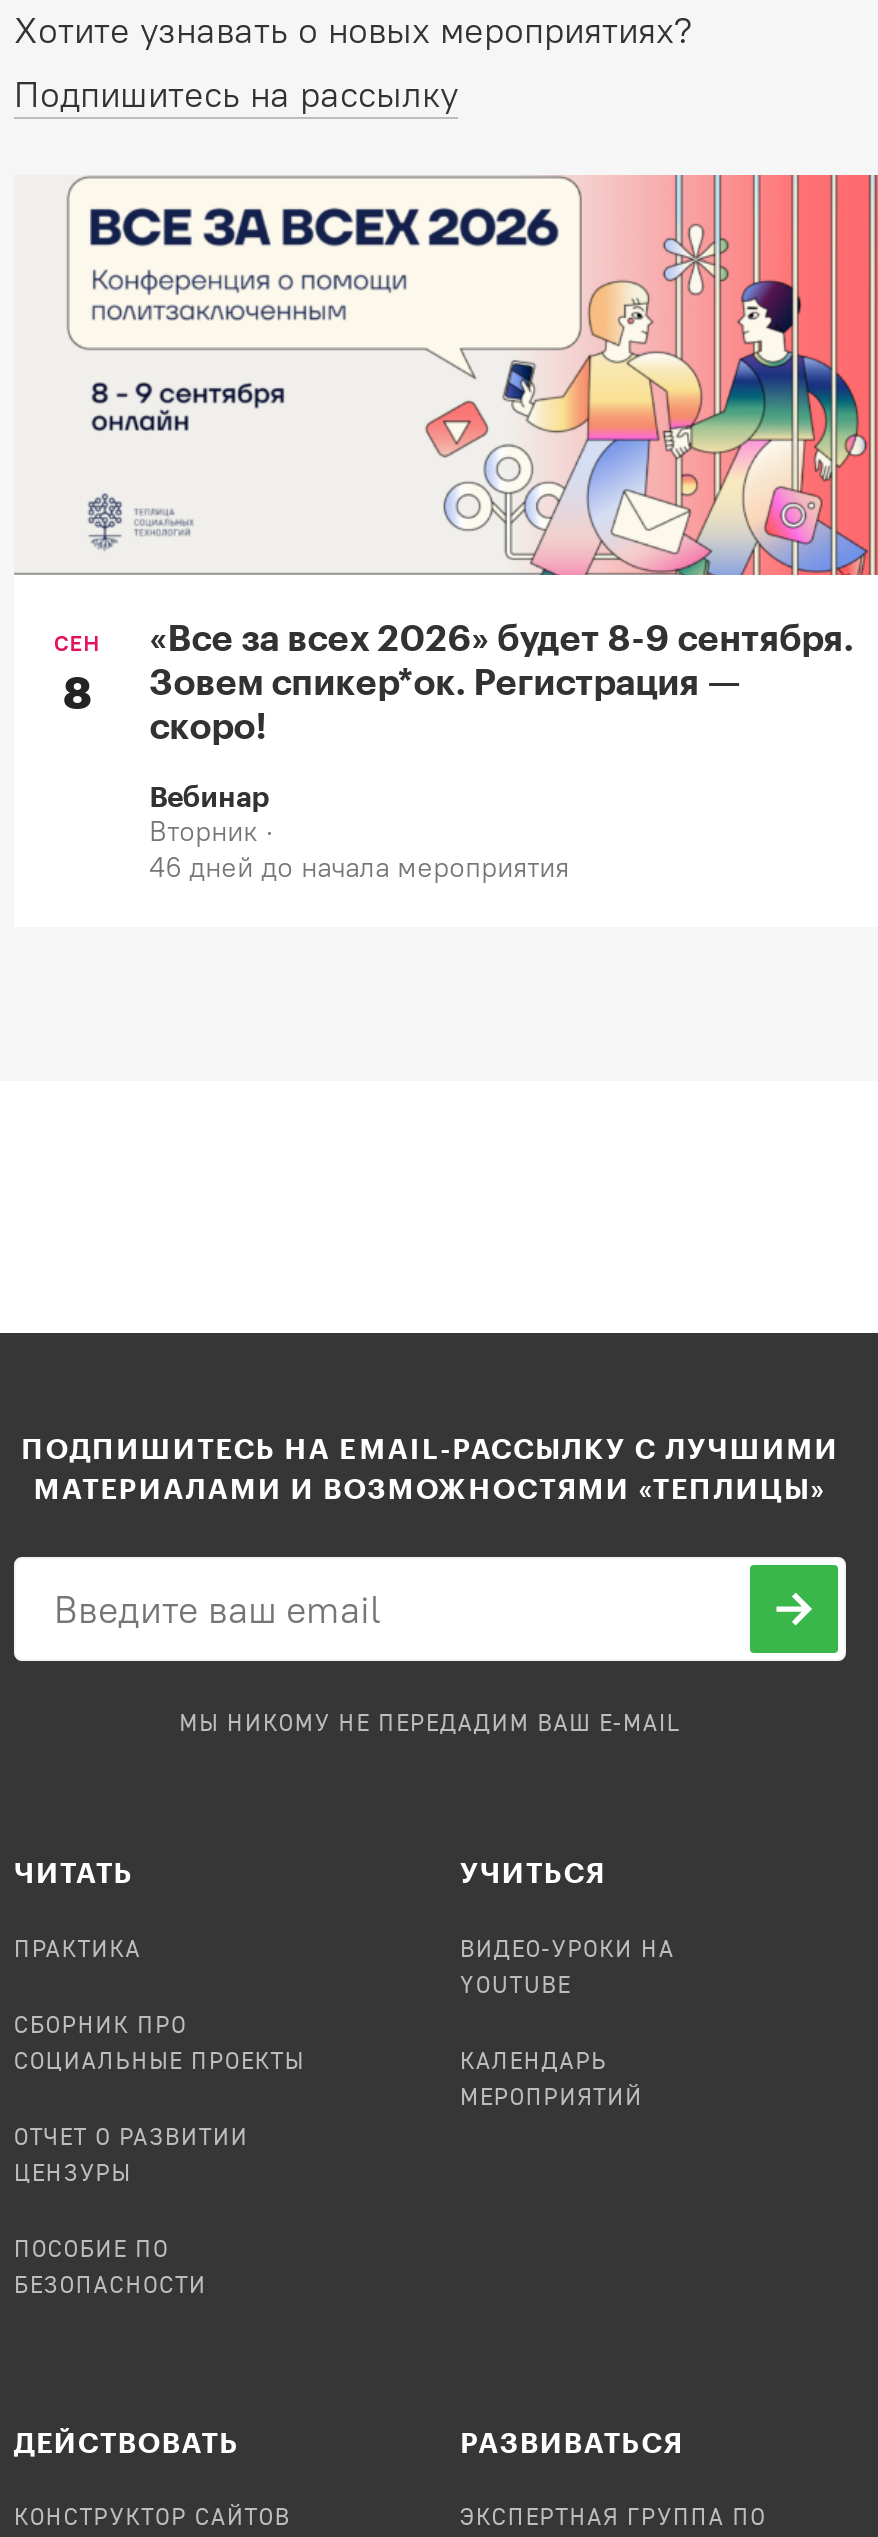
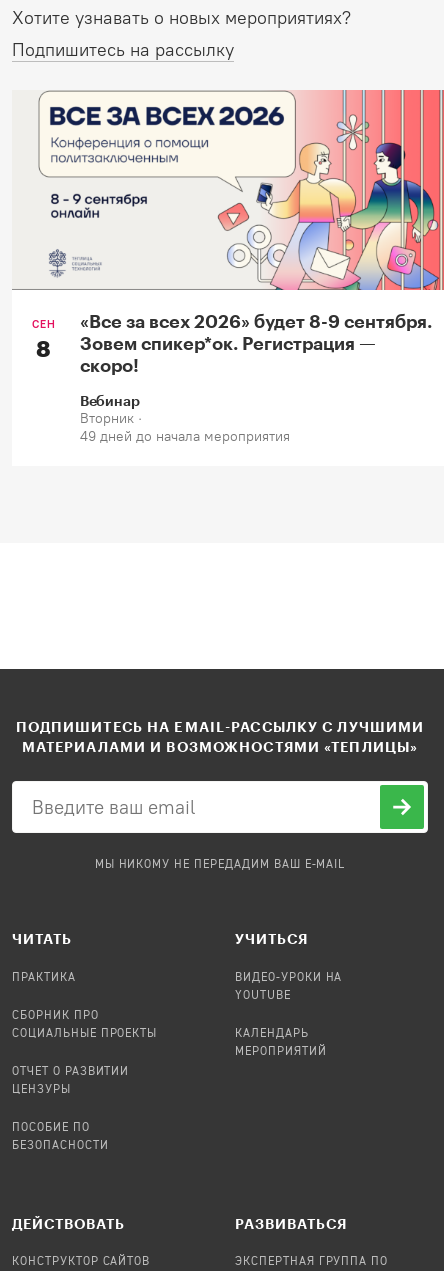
[149,850,569,884] 46 дней до начала мероприятия -> [80,428,290,445] 49 дней до начала мероприятия

